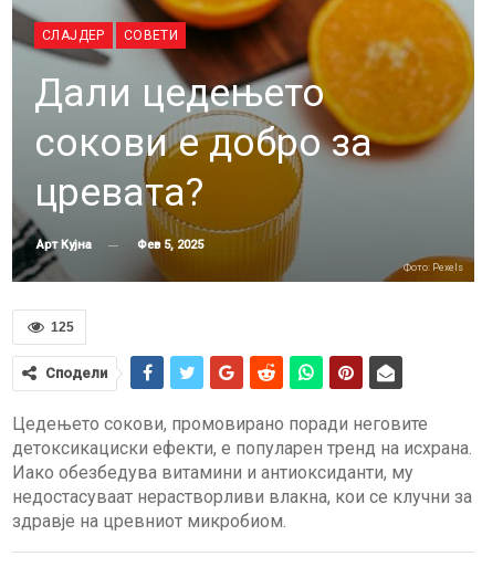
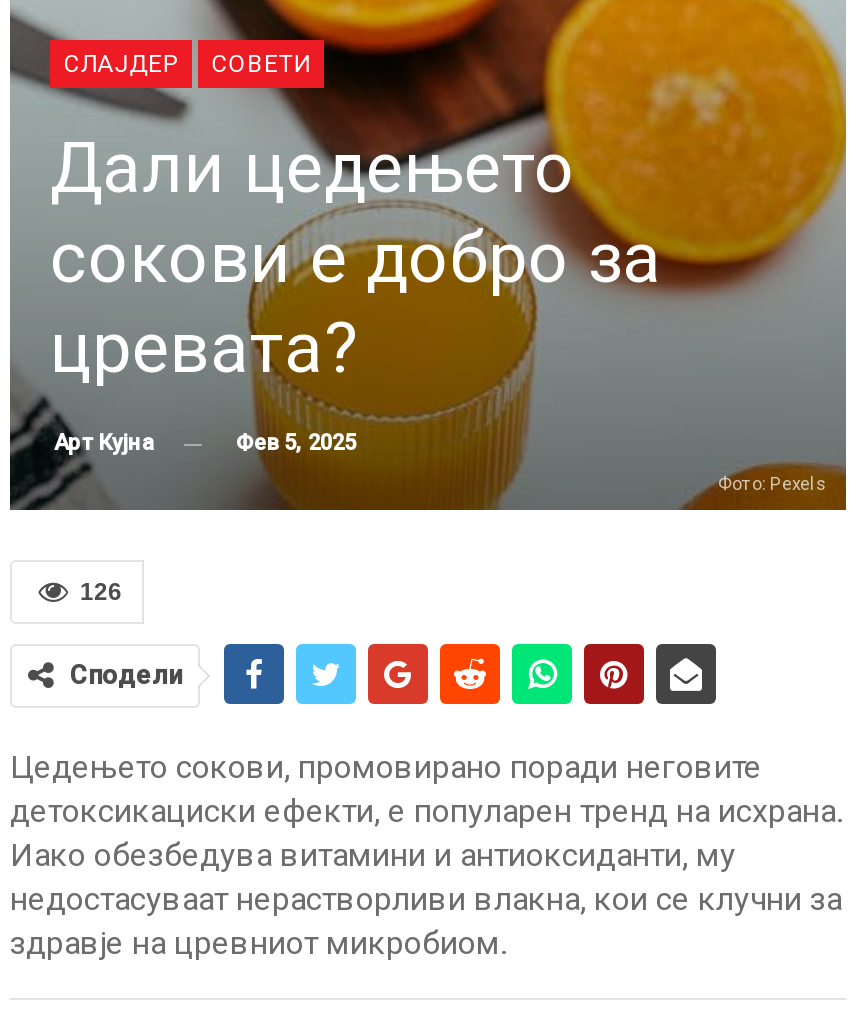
[51,319,74,335] 125 -> [80,578,122,606] 126

